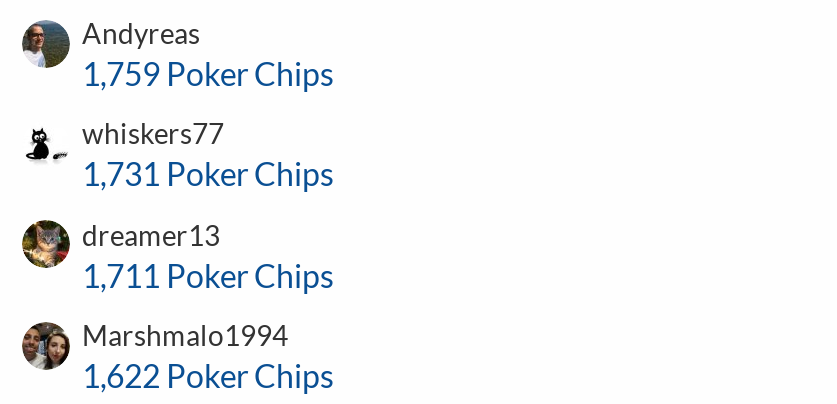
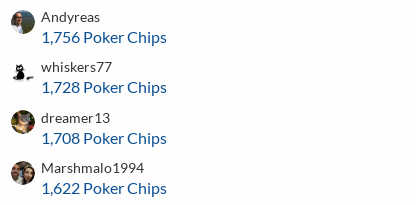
[82,54,334,92] 1,759 Poker Chips -> [41,27,167,46] 1,756 Poker Chips
[82,155,334,193] 1,731 Poker Chips -> [41,77,167,96] 1,728 Poker Chips
[82,255,334,293] 1,711 Poker Chips -> [41,127,167,146] 1,708 Poker Chips

